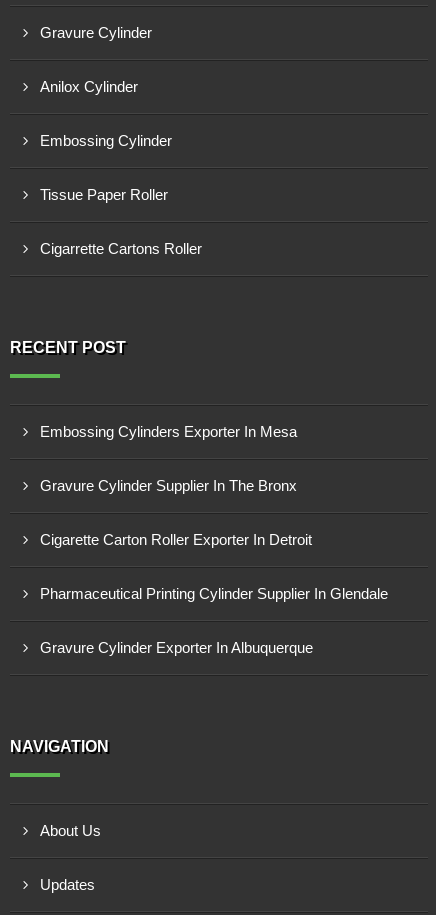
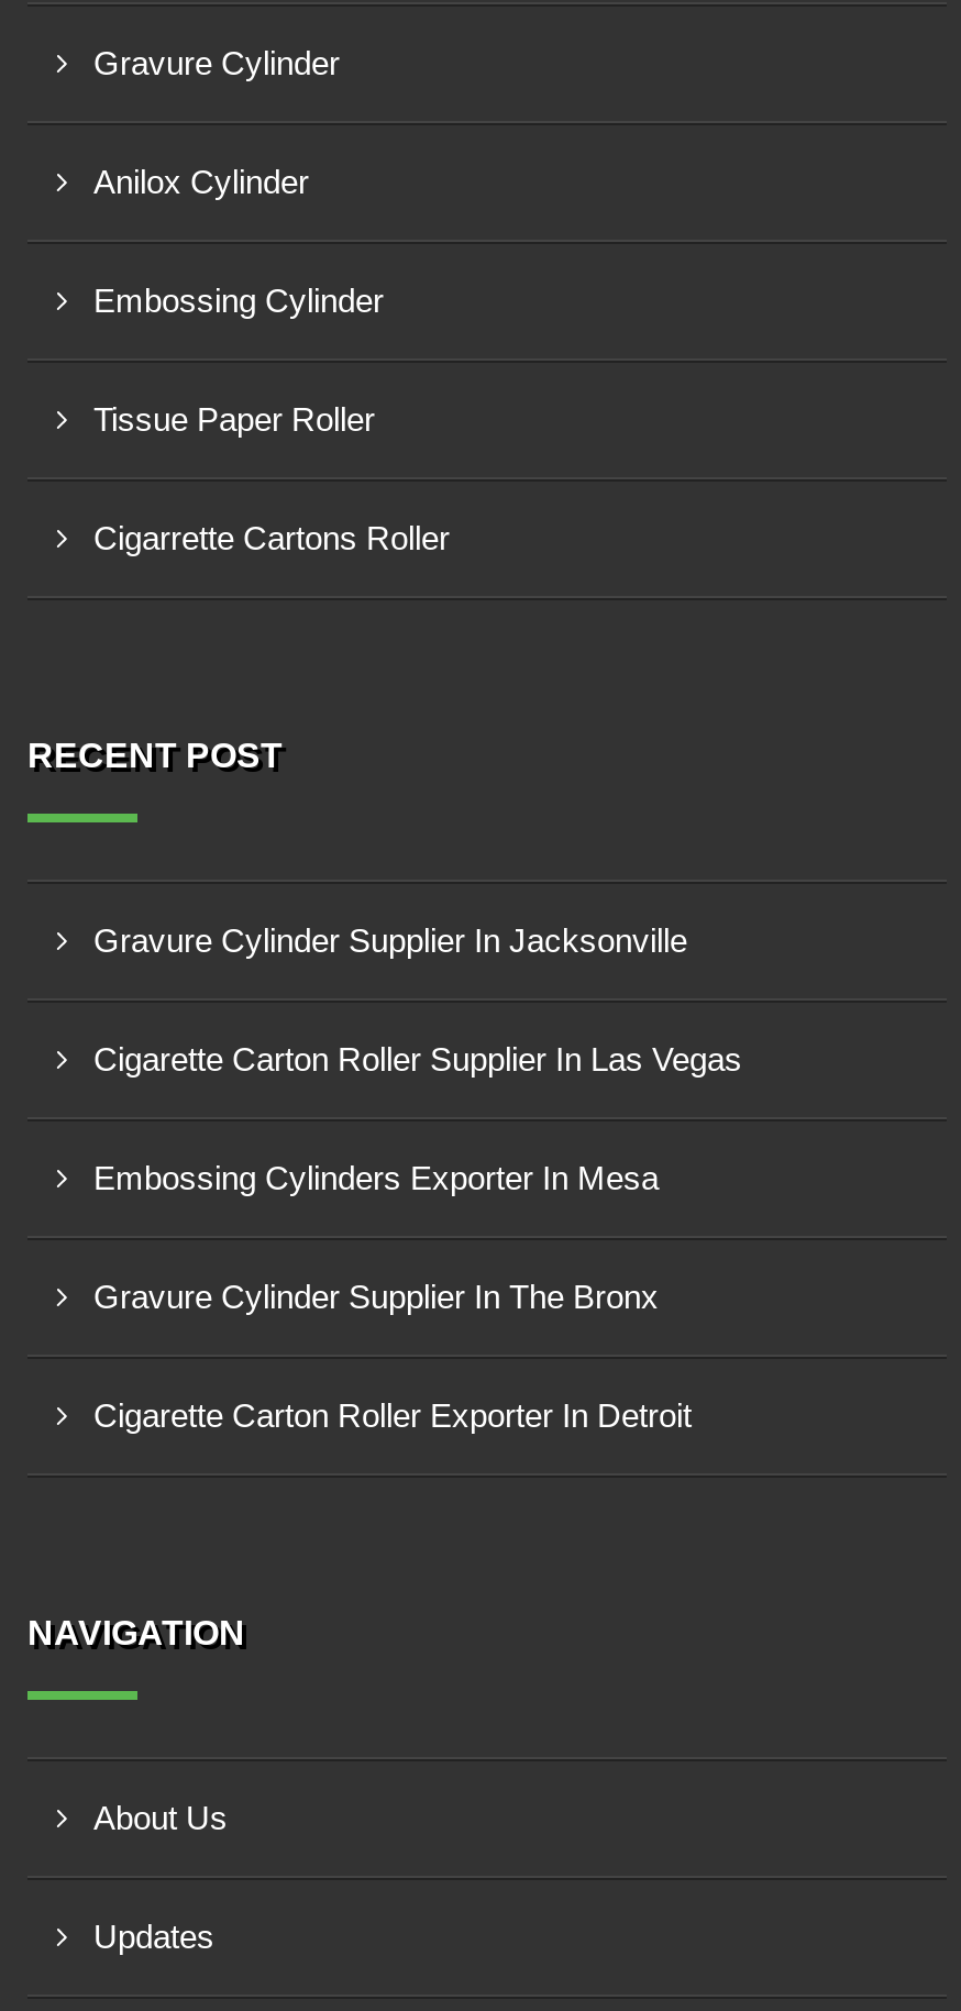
none -> [93,921,742,1078] Gravure Cylinder Supplier In Jacksonville | Cigarette Carton Roller Supplier In Las Vegas
moved [40,423,312,548] -> [93,1159,692,1434]: Embossing Cylinders Exporter In Mesa | Gravure Cylinder Supplier In The Bronx | Cigarette Carton Roller Exporter In Detroit
[40,585,388,656] Pharmaceutical Printing Cylinder Supplier In Glendale | Gravure Cylinder Exporter In Albuquerque -> none

